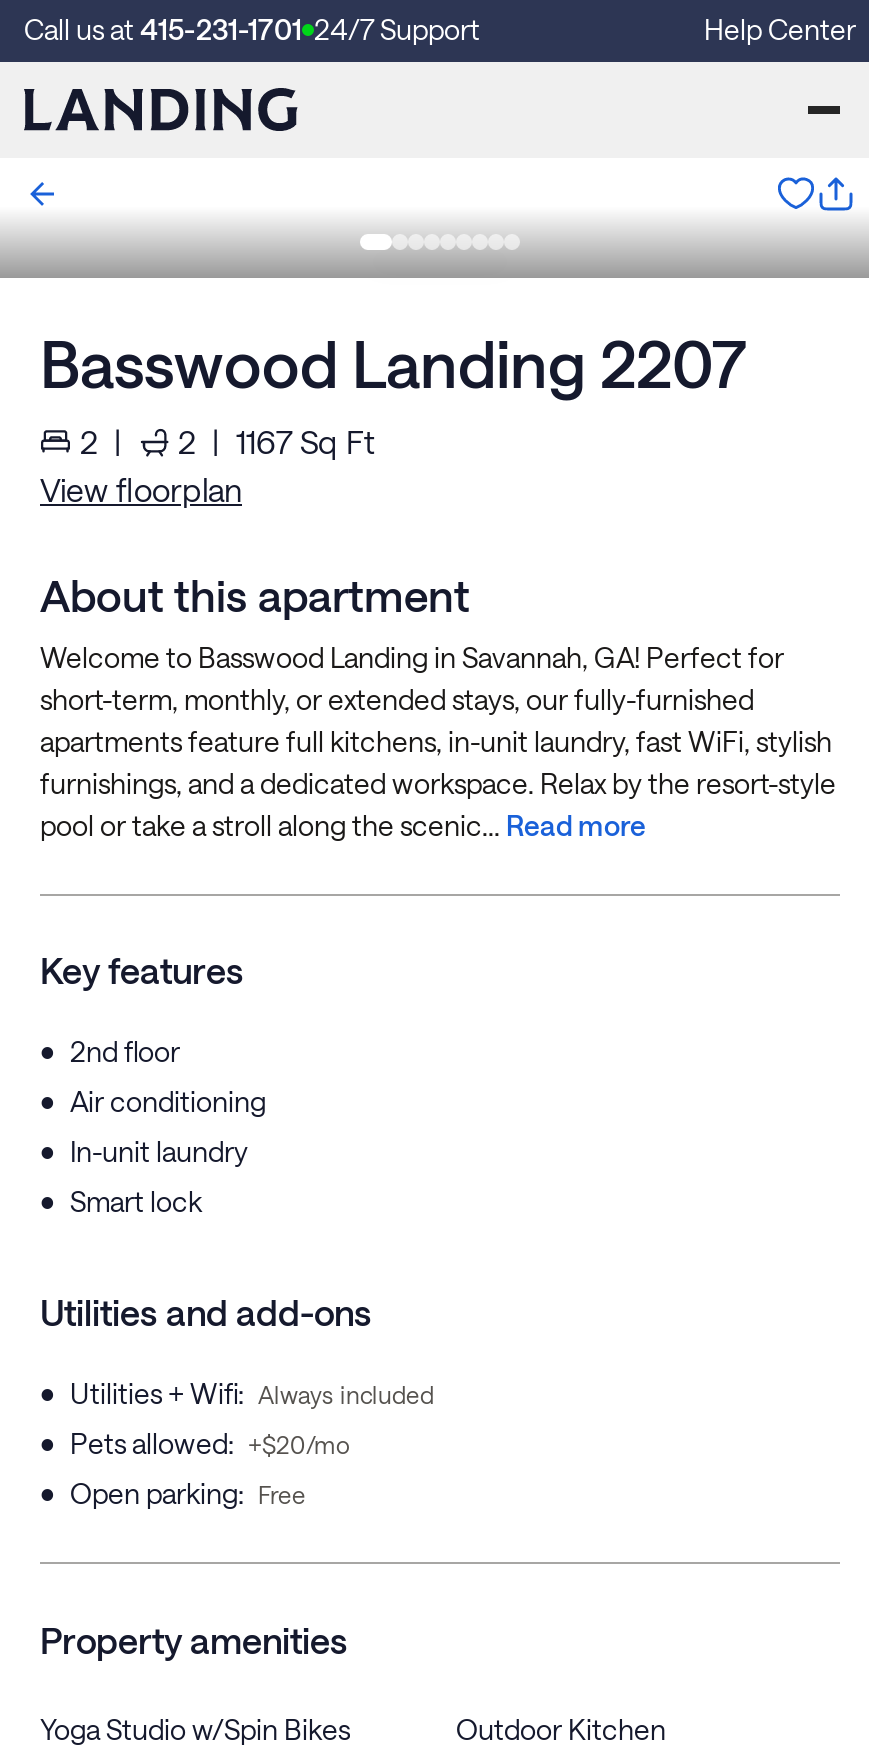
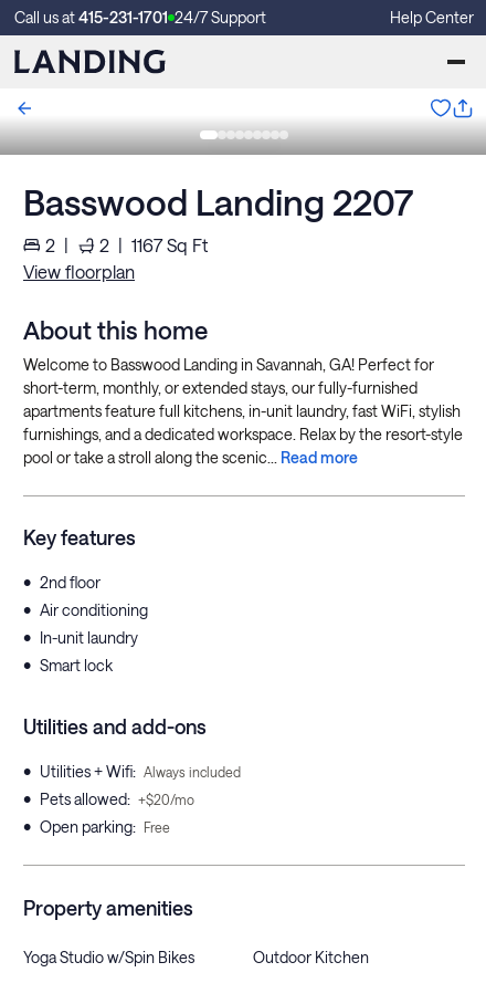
[40,568,470,620] About this apartment -> [23,315,208,344] About this home

